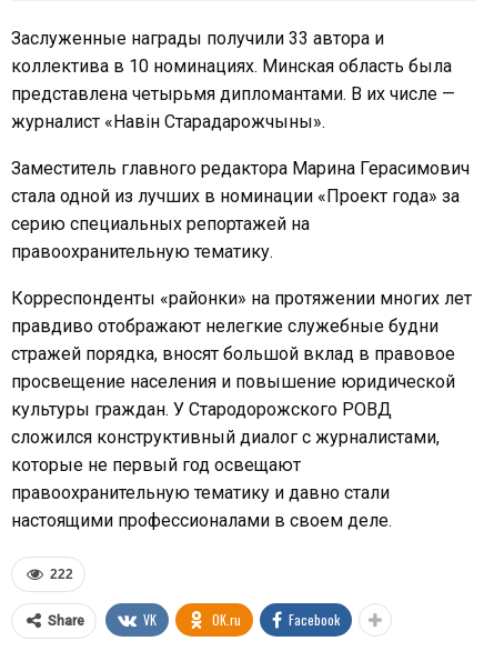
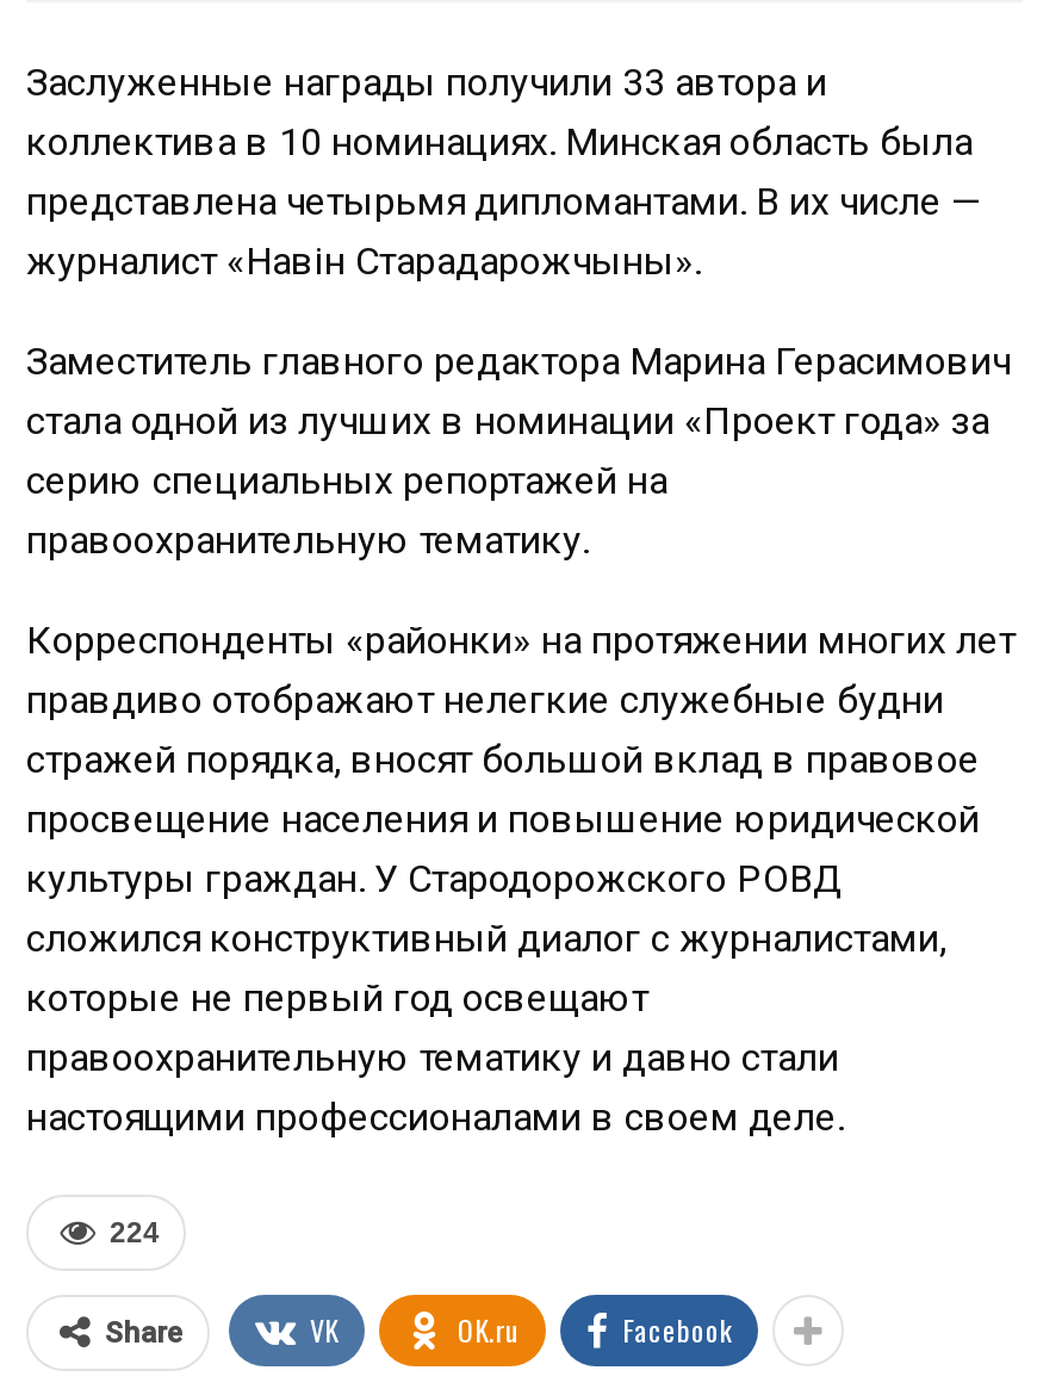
[50,567,73,582] 222 -> [110,1217,160,1250] 224

